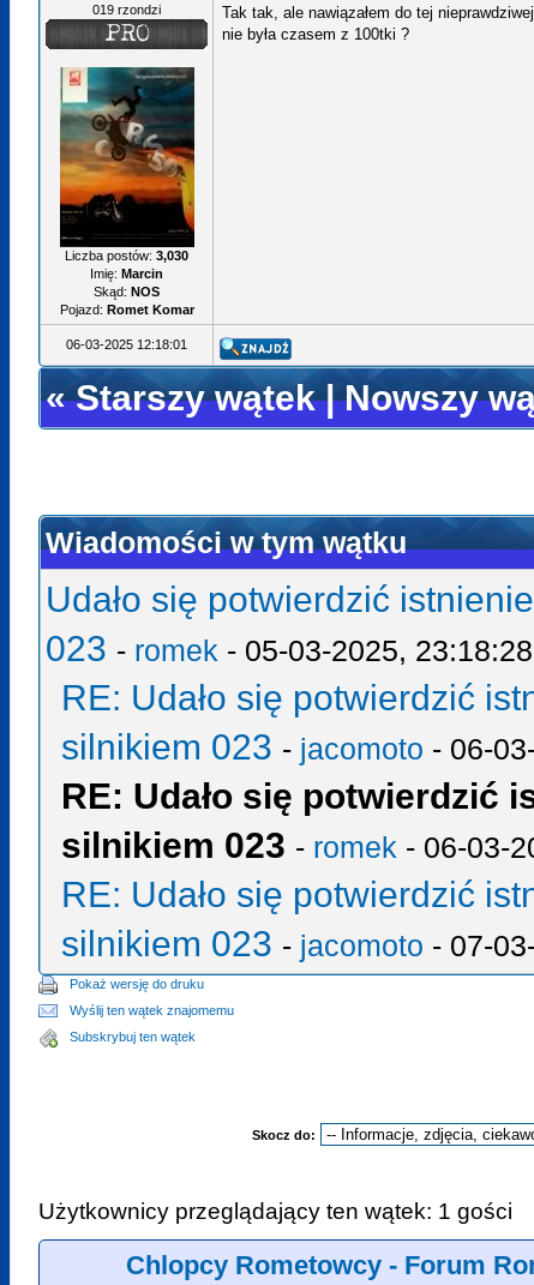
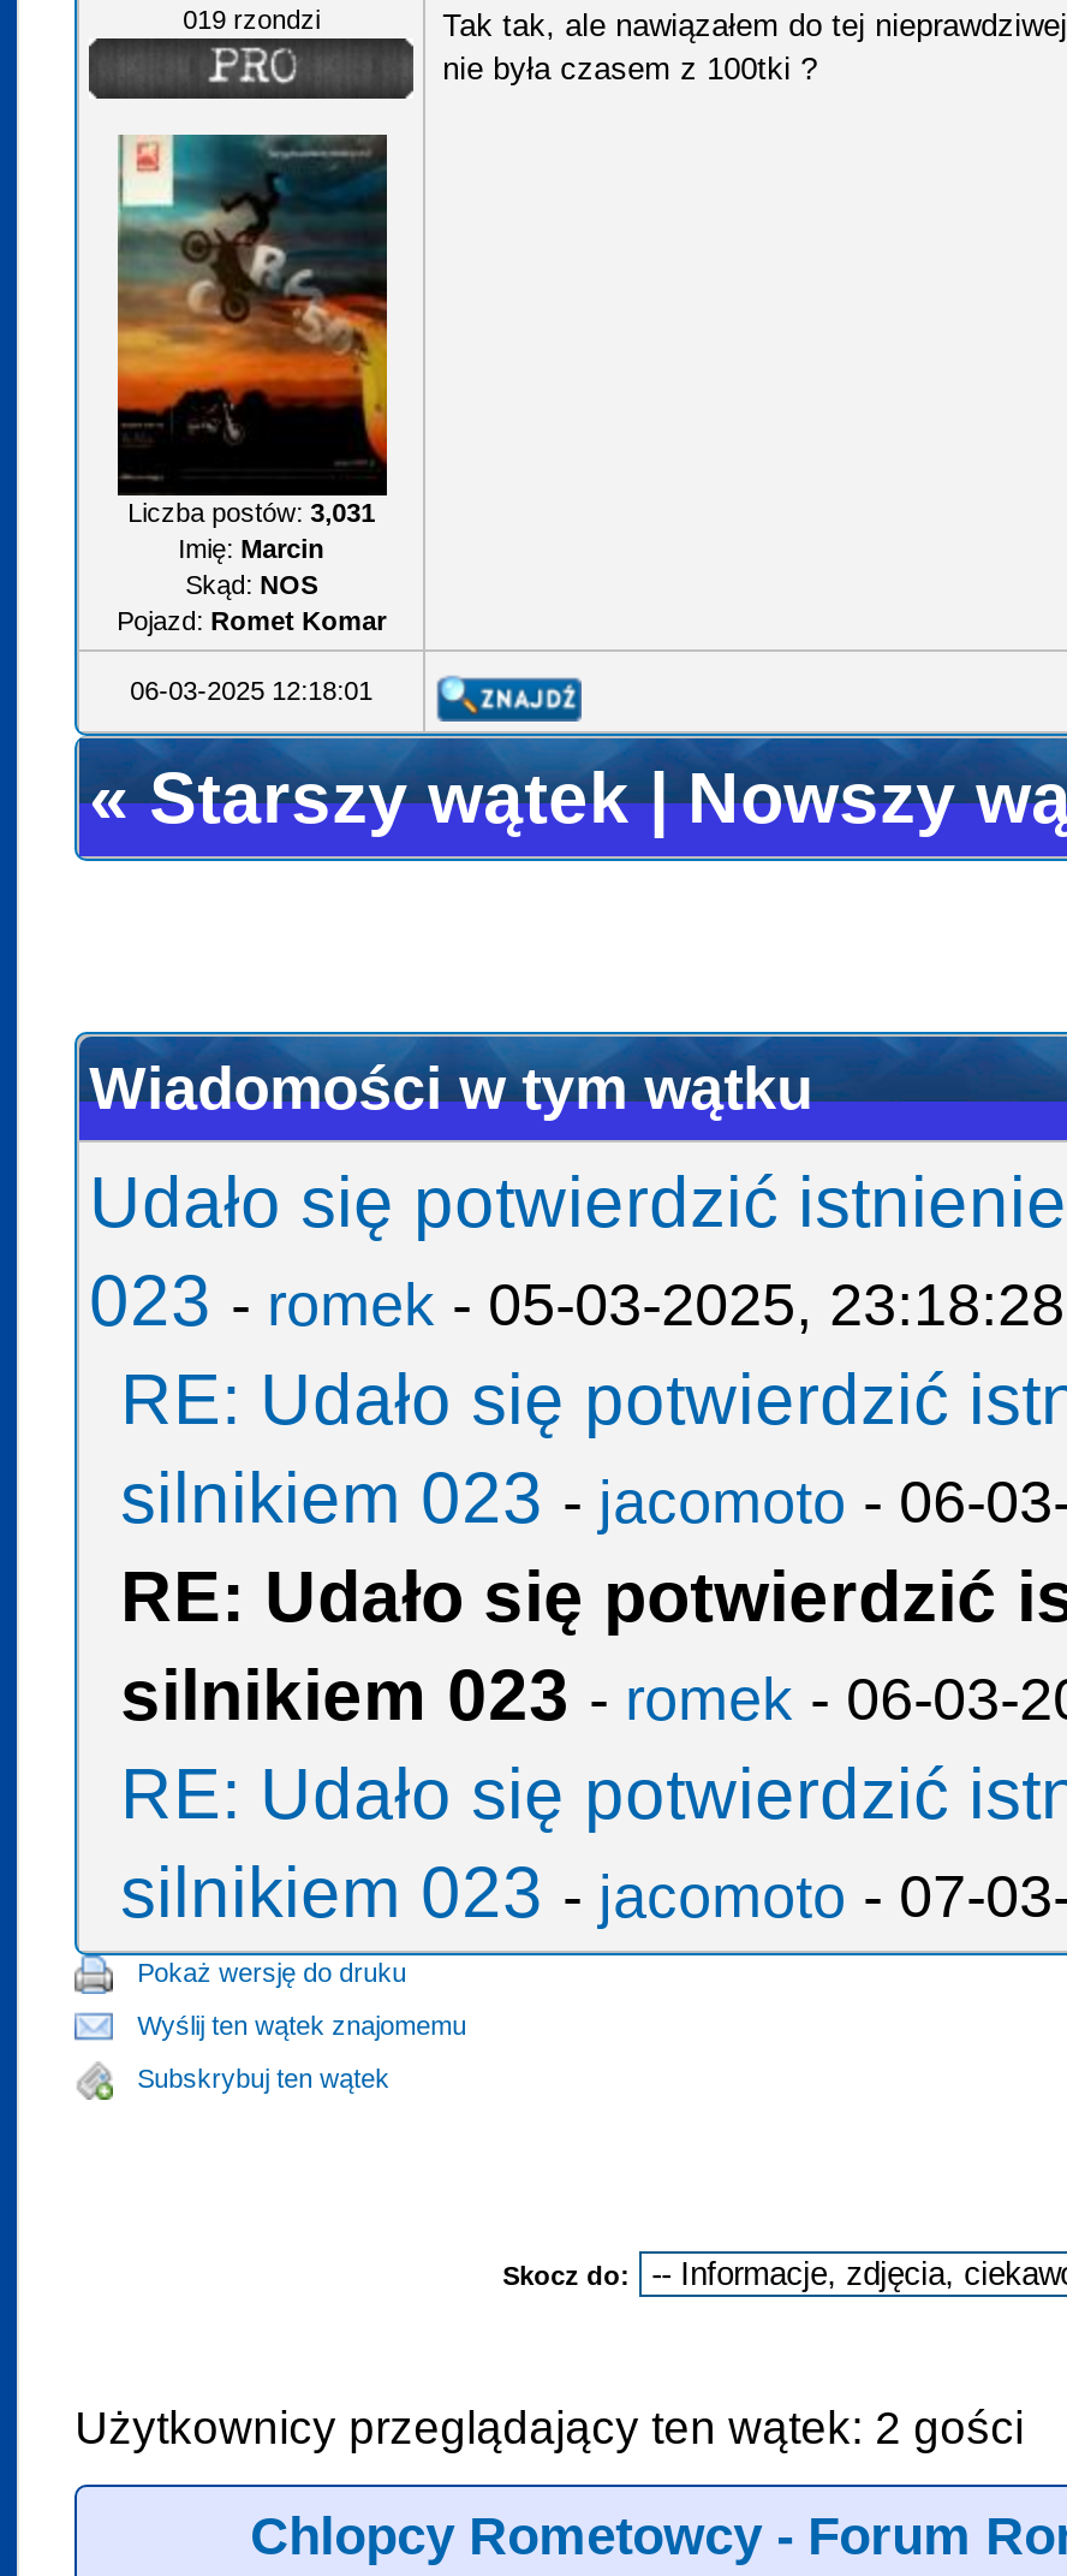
[65,248,189,262] Liczba postów:3,030 -> [128,497,375,526] Liczba postów:3,031
[39,1198,513,1223] Użytkownicy przeglądający ten wątek: 1 gości -> [75,2402,1024,2453] Użytkownicy przeglądający ten wątek: 2 gości

